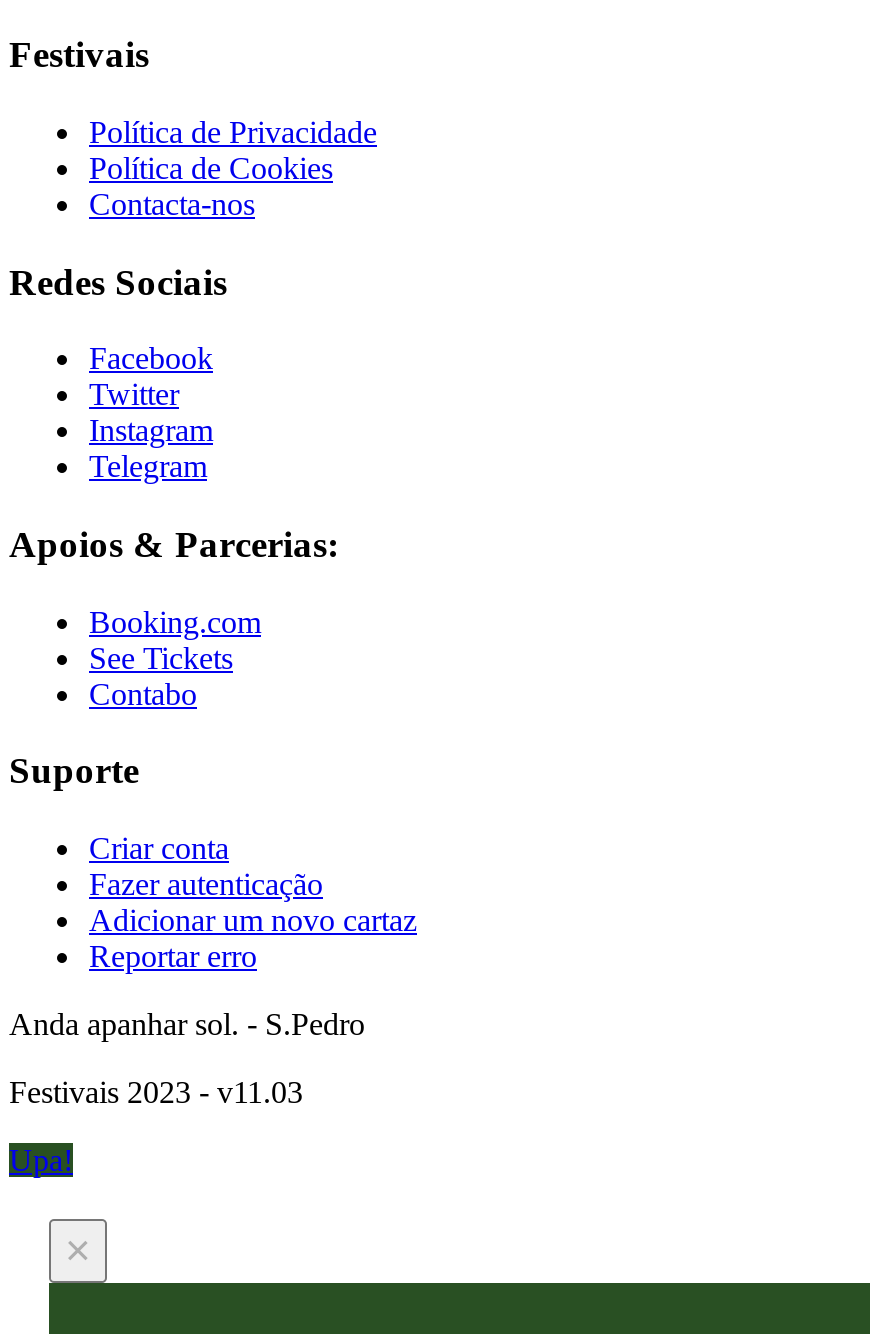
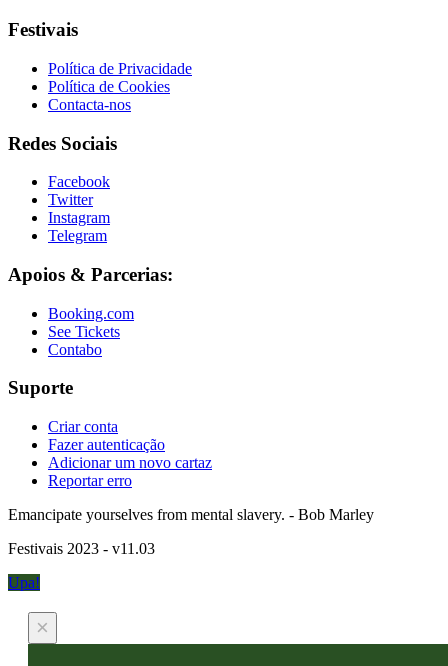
[9,1007,365,1041] Anda apanhar sol. - S.Pedro -> [8,506,374,523] Emancipate yourselves from mental slavery. - Bob Marley

